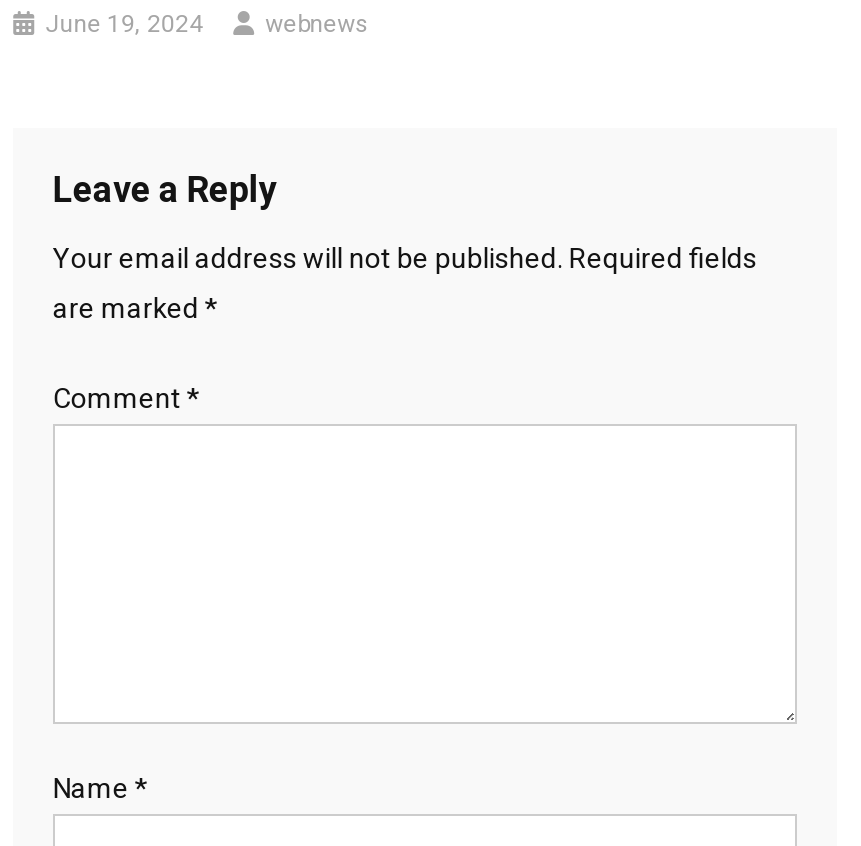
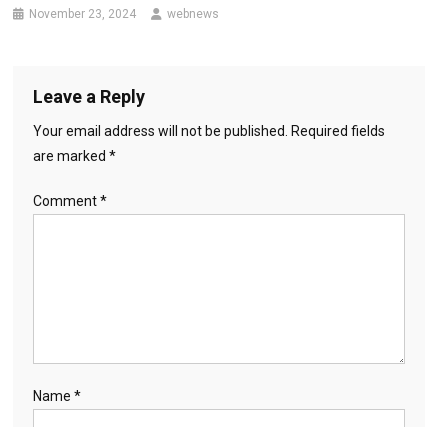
[45,9,203,37] June 19, 2024 -> [29,7,136,21] November 23, 2024

